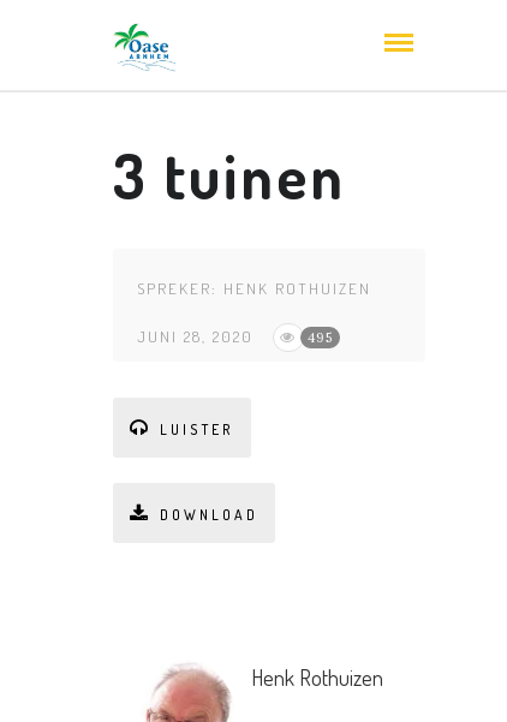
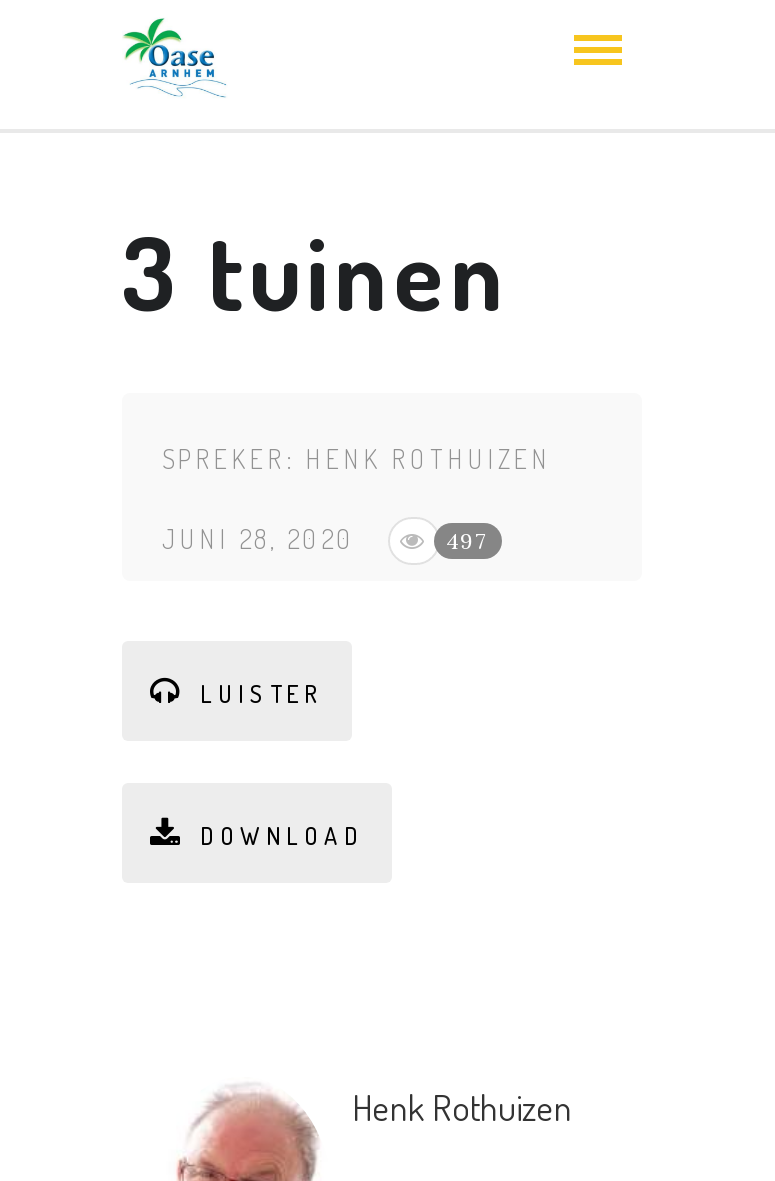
[308,329,333,346] 495 -> [446,527,490,555] 497

